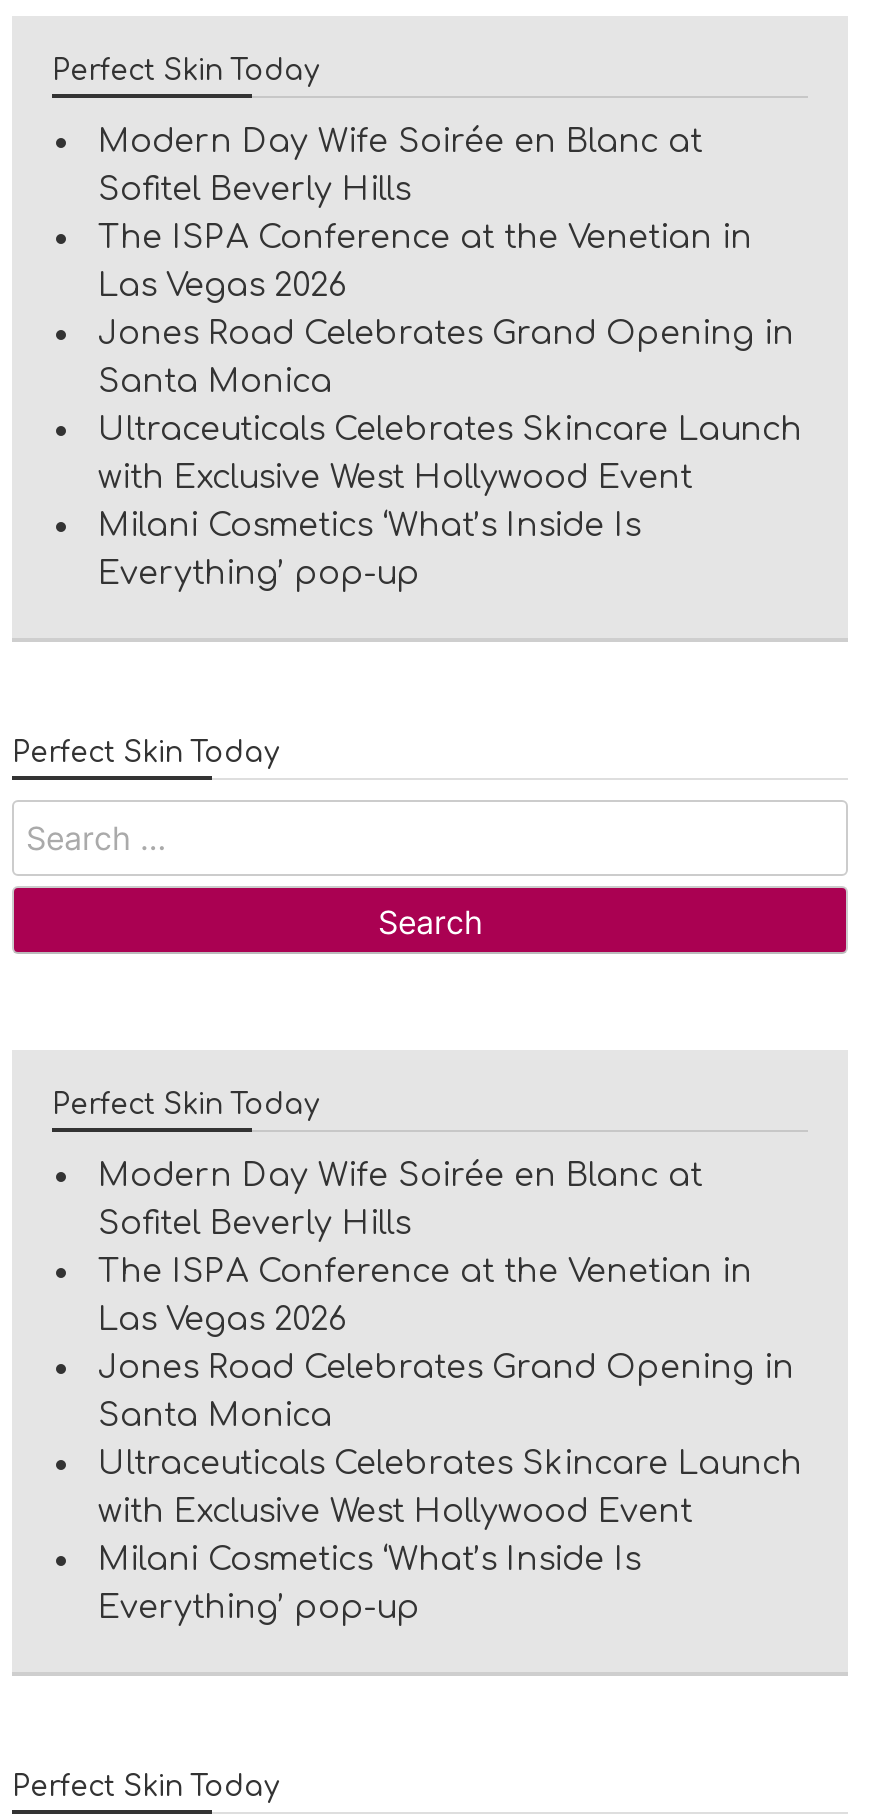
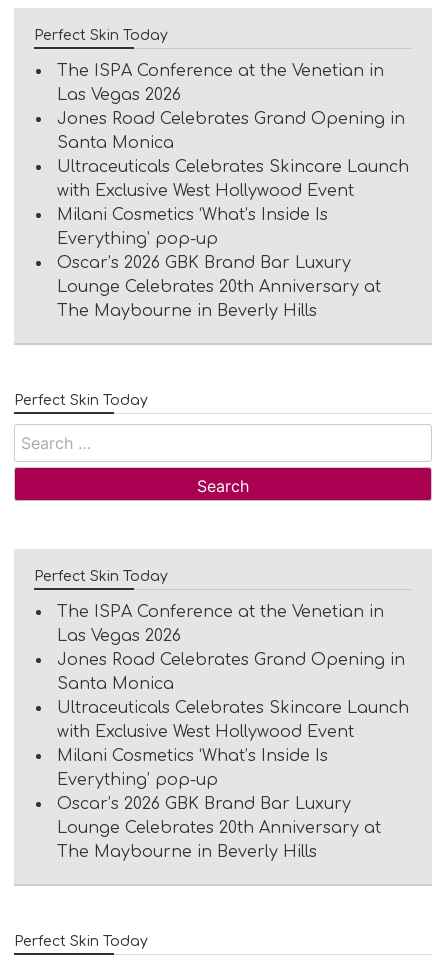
[98,124,702,208] Modern Day Wife Soirée en Blanc at | Sofitel Beverly Hills -> none
moved [98,220,802,592] -> [57,62,409,248]: The ISPA Conference at the Venetian in | Las Vegas 2026 | Jones Road Celebrates Grand Opening in | Santa Monica | Ultraceuticals Celebrates Skincare Launch | with Exclusive West Hollywood Event | Milani Cosmetics ‘What’s Inside Is | Everything’ pop-up
none -> [57,254,381,320] Oscar’s 2026 GBK Brand Bar Luxury | Lounge Celebrates 20th Anniversary at | The Maybourne in Beverly Hills
[98,1158,702,1242] Modern Day Wife Soirée en Blanc at | Sofitel Beverly Hills -> none
moved [98,1254,802,1626] -> [57,603,409,789]: The ISPA Conference at the Venetian in | Las Vegas 2026 | Jones Road Celebrates Grand Opening in | Santa Monica | Ultraceuticals Celebrates Skincare Launch | with Exclusive West Hollywood Event | Milani Cosmetics ‘What’s Inside Is | Everything’ pop-up
none -> [57,795,381,861] Oscar’s 2026 GBK Brand Bar Luxury | Lounge Celebrates 20th Anniversary at | The Maybourne in Beverly Hills

